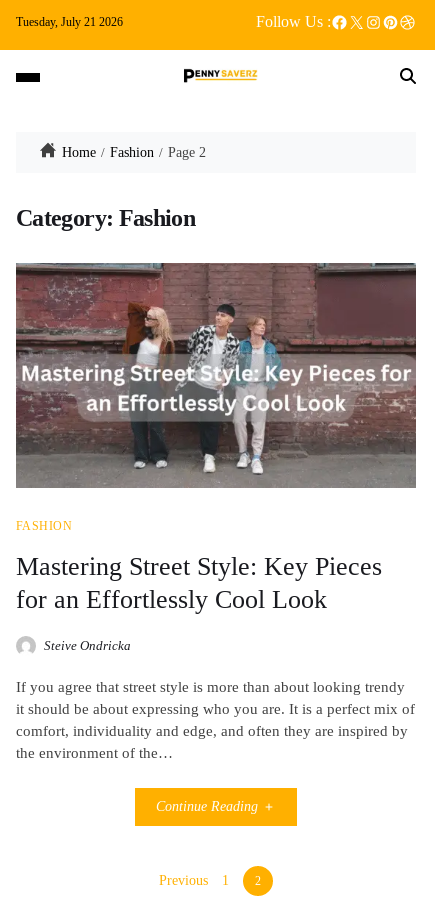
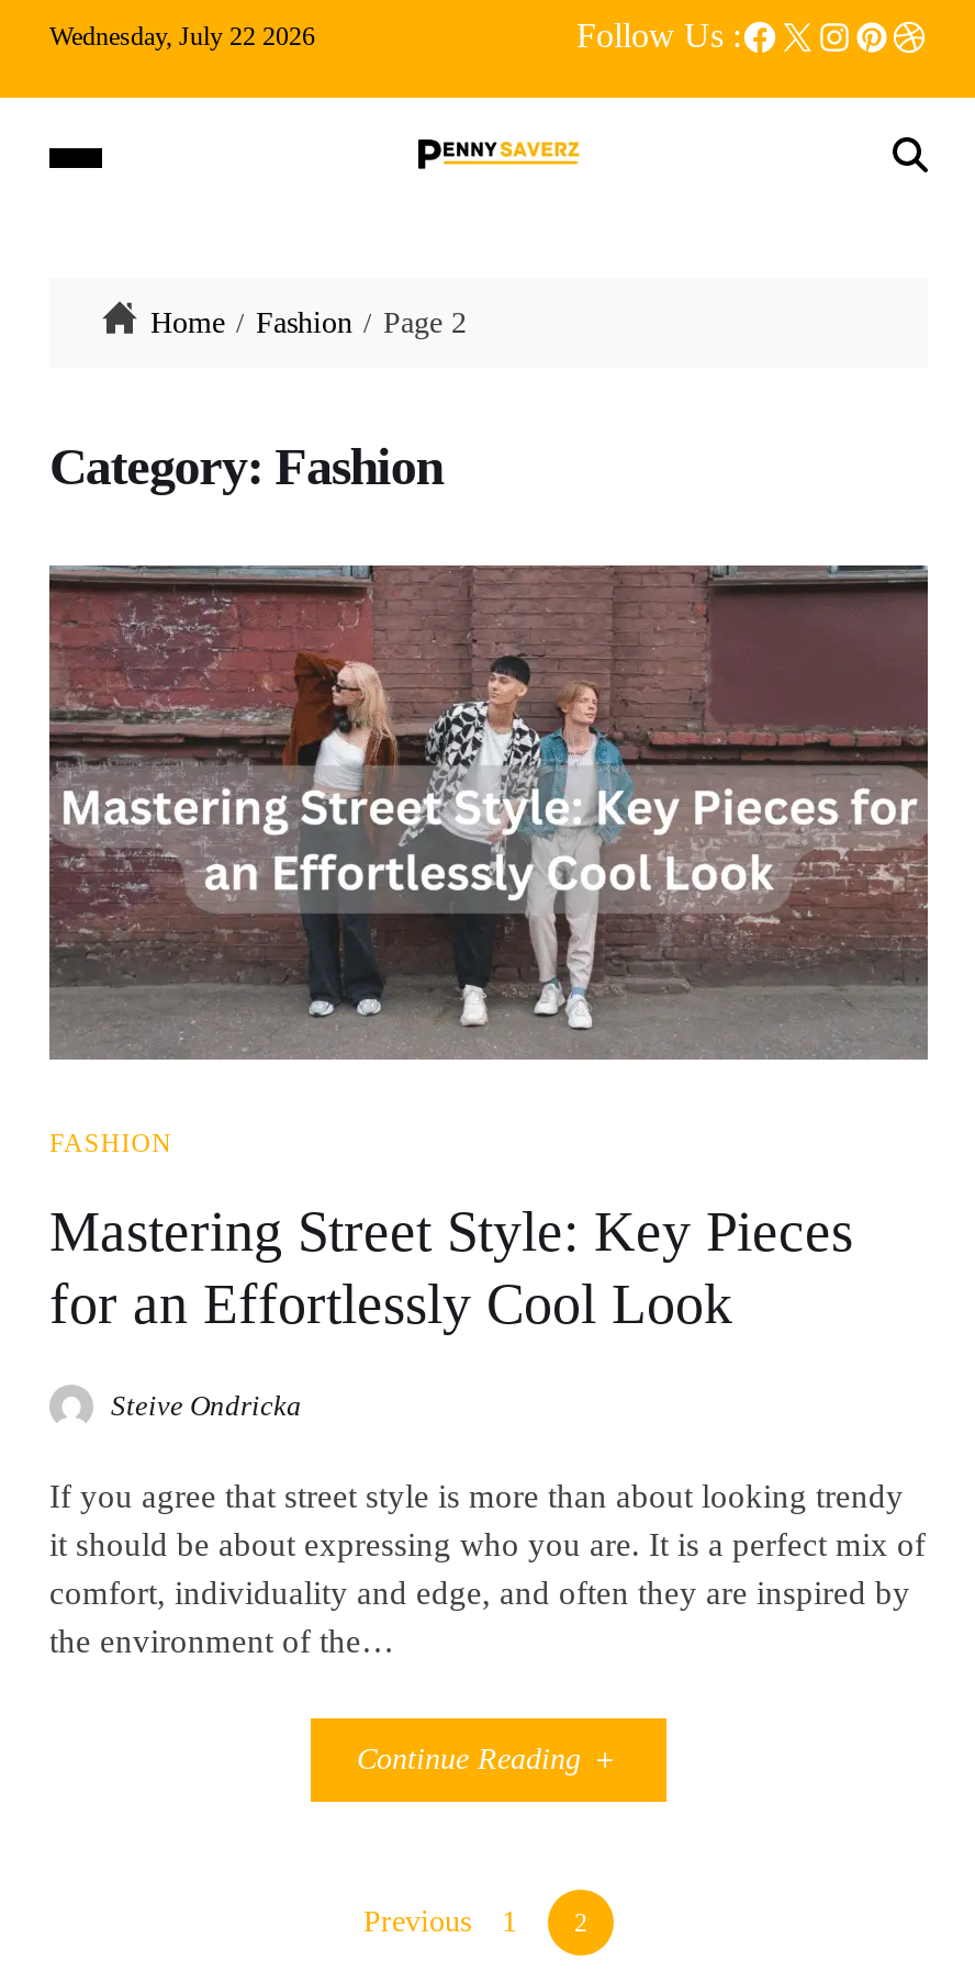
[16,15,123,29] Tuesday, July 21 2026 -> [49,21,315,52] Wednesday, July 22 2026

